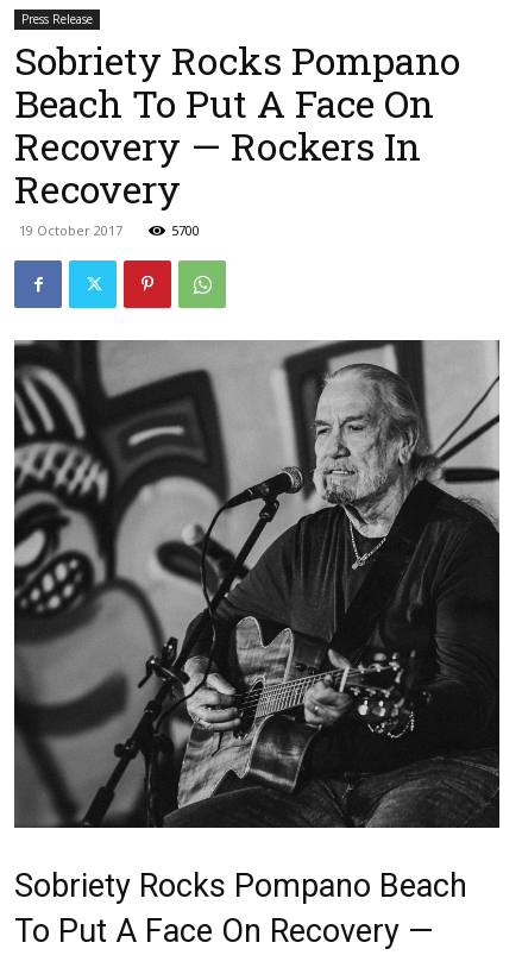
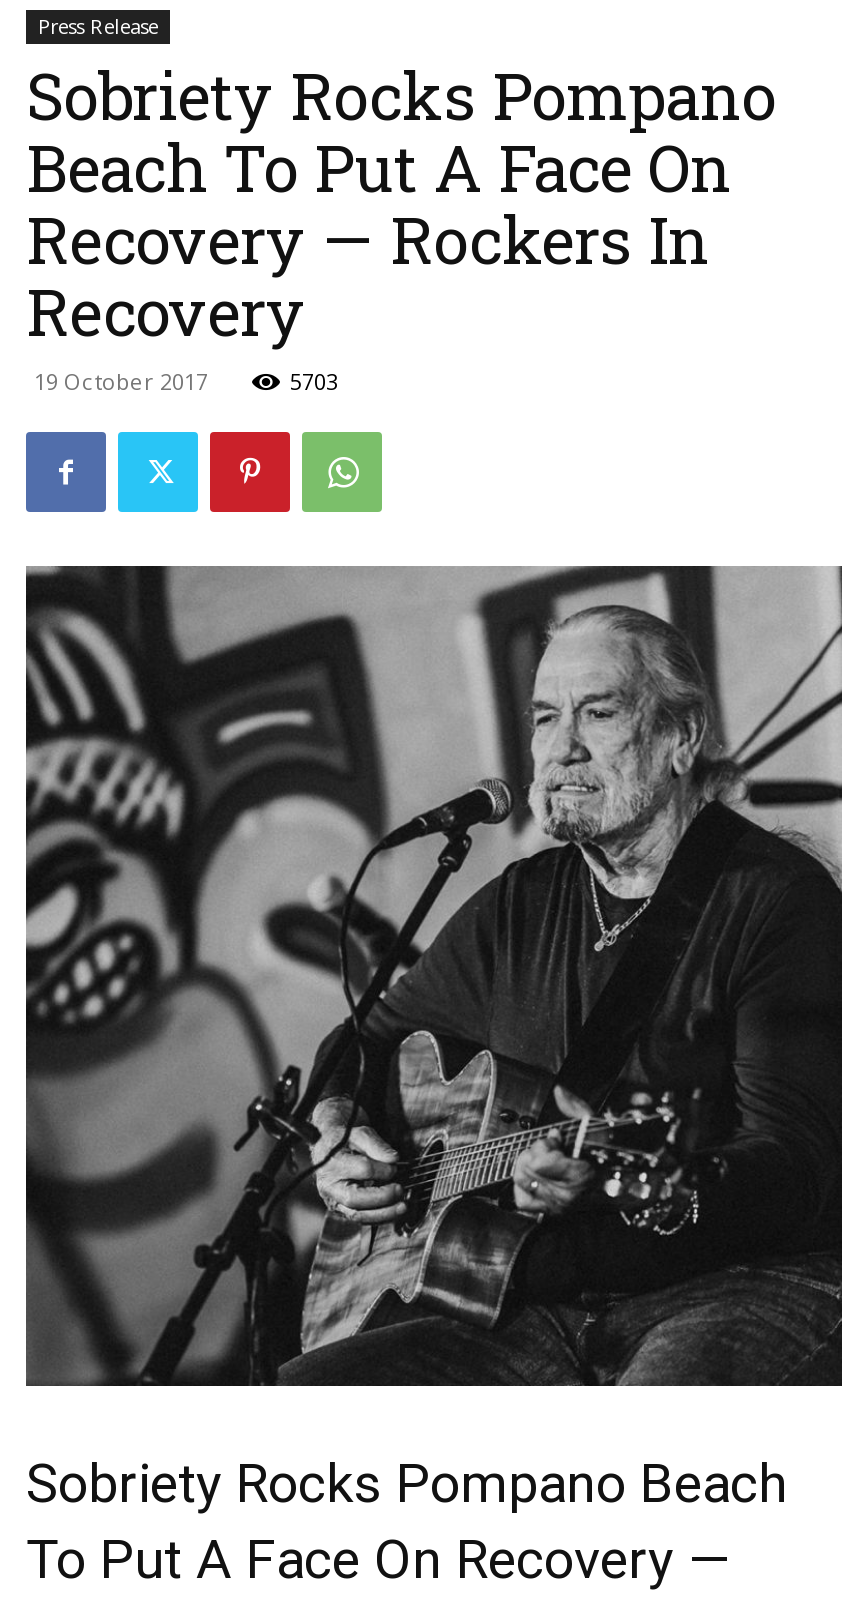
[171,221,200,239] 5700 -> [290,366,338,396] 5703

